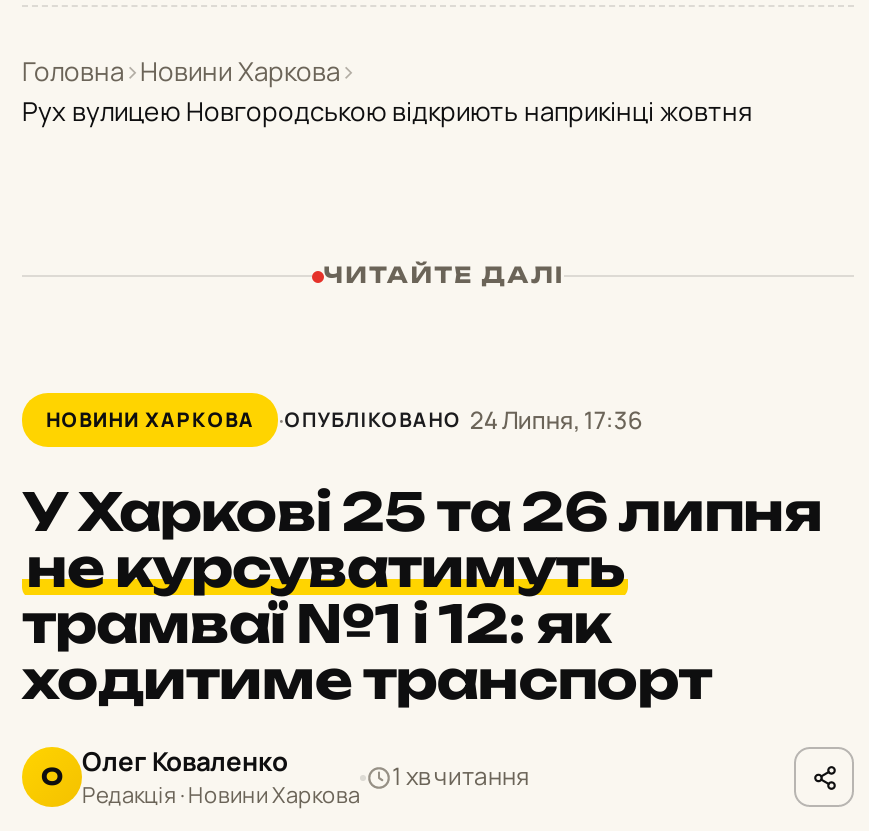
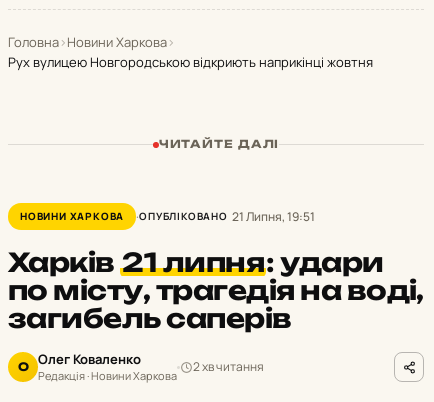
[284,402,642,436] ОПУБЛІКОВАНО 24 Липня, 17:36 -> [139,207,315,224] ОПУБЛІКОВАНО 21 Липня, 19:51
[22,479,821,711] У Харкові 25 та 26 липня | не курсуватимуть | трамваї №1 і 12: як | ходитиме транспорт -> [8,246,424,334] Харків 21 липня : удари | по місту, трагедія на воді, | загибель саперів
[392,759,530,793] 1 хв читання -> [193,358,264,375] 2 хв читання

